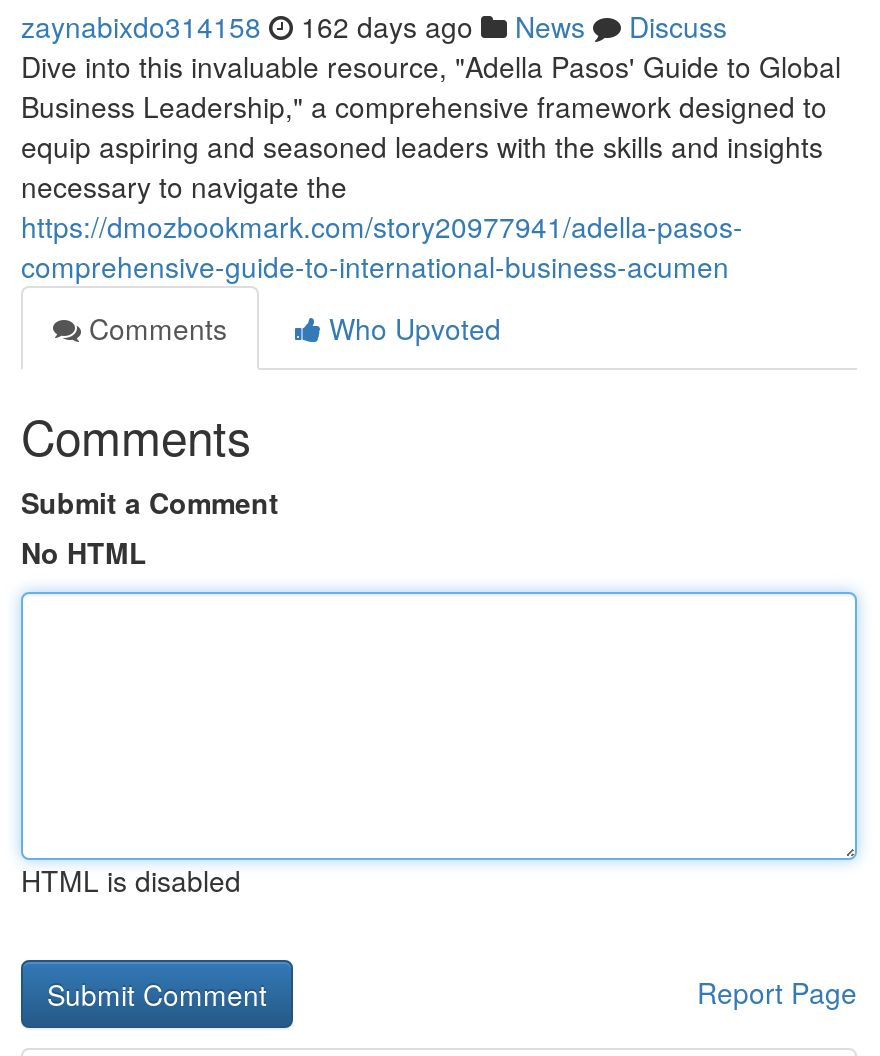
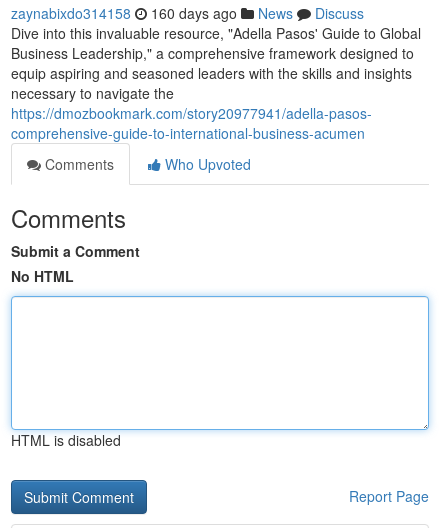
[21,6,727,46] zaynabixdo314158 162 days ago News Discuss -> [11,3,364,23] zaynabixdo314158 160 days ago News Discuss

